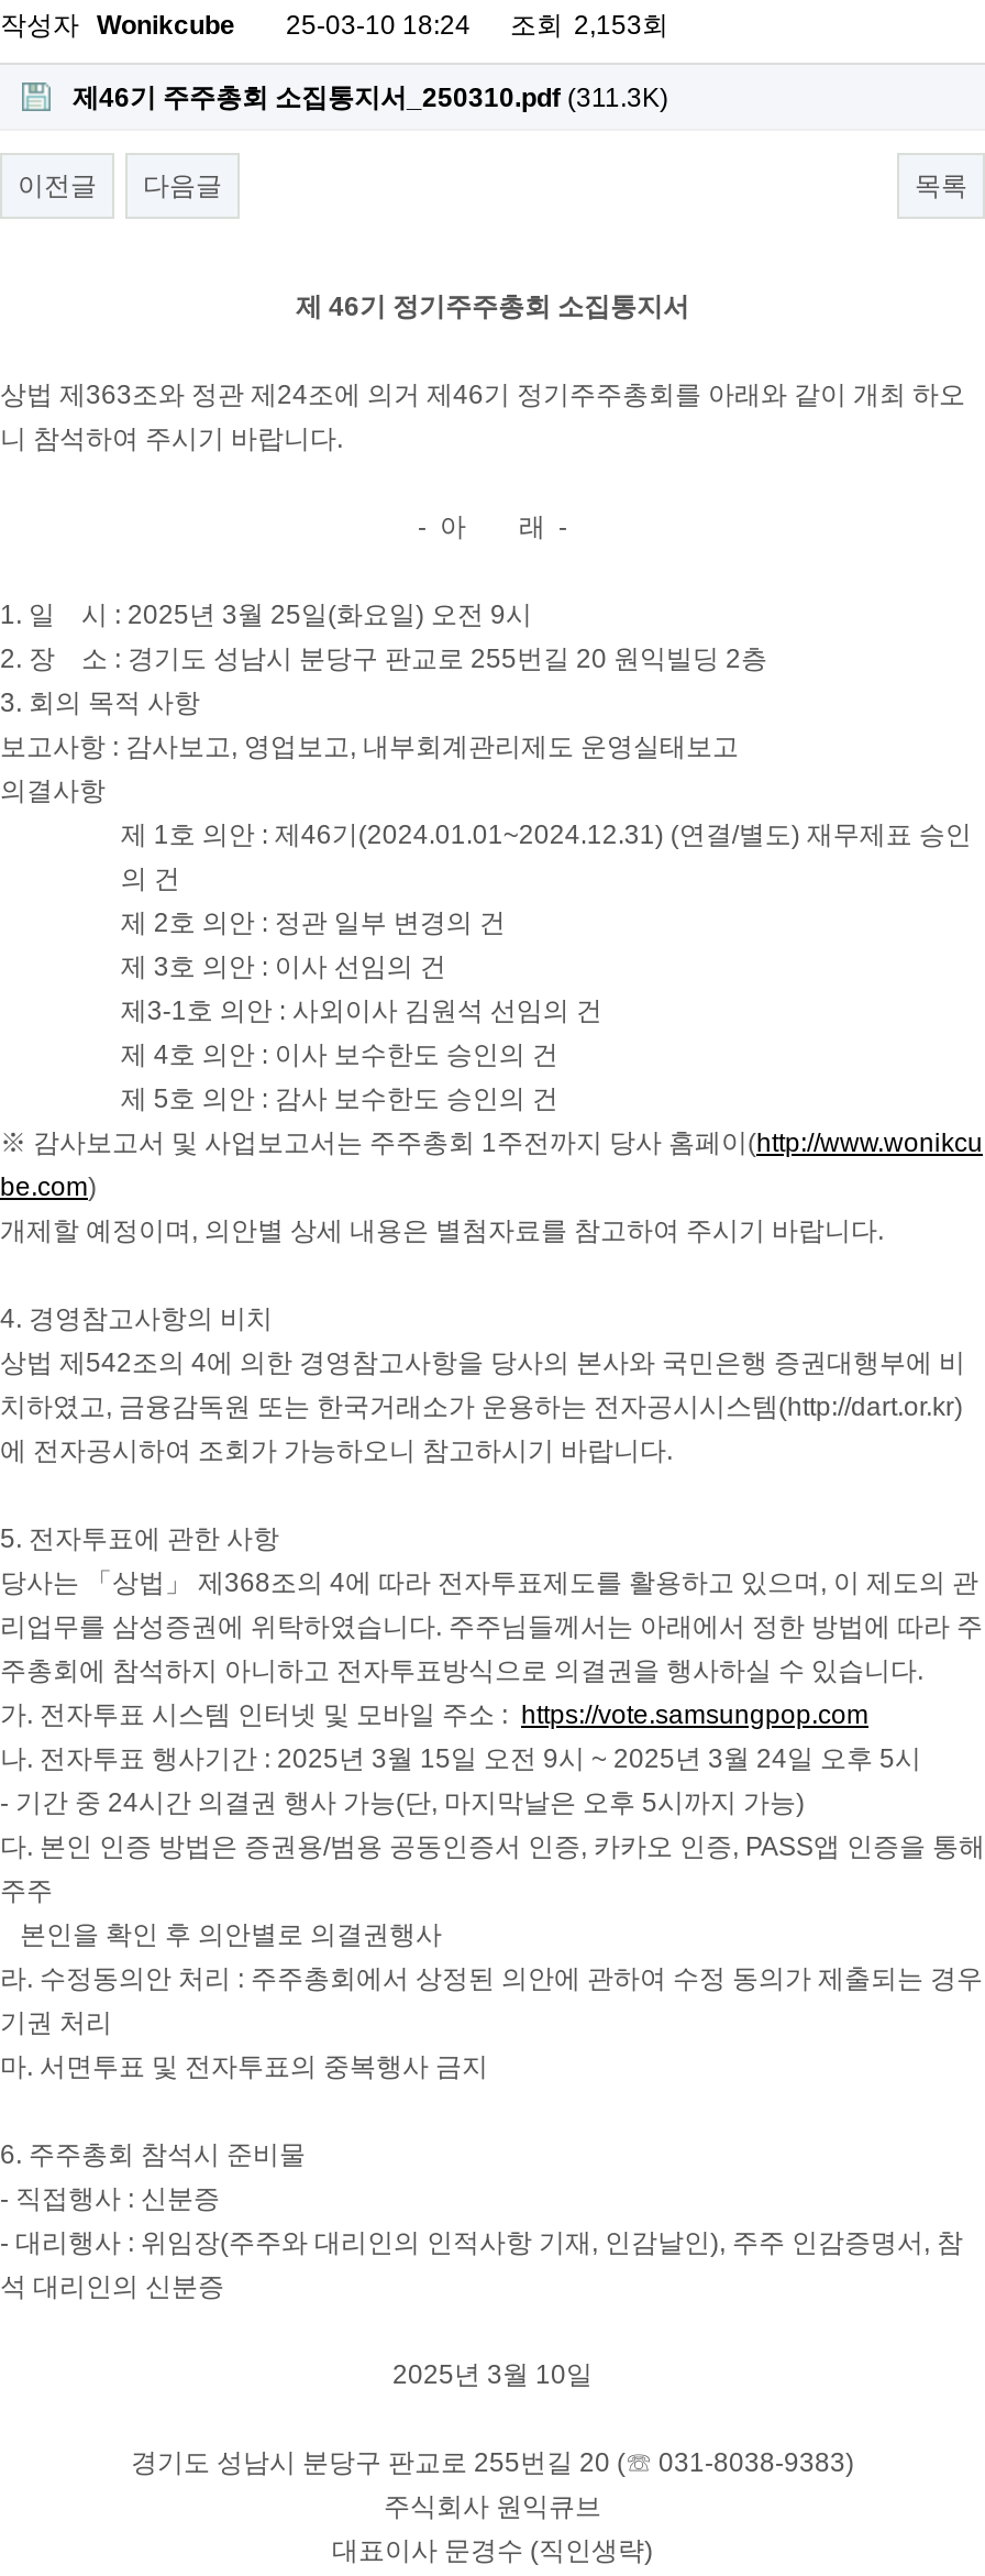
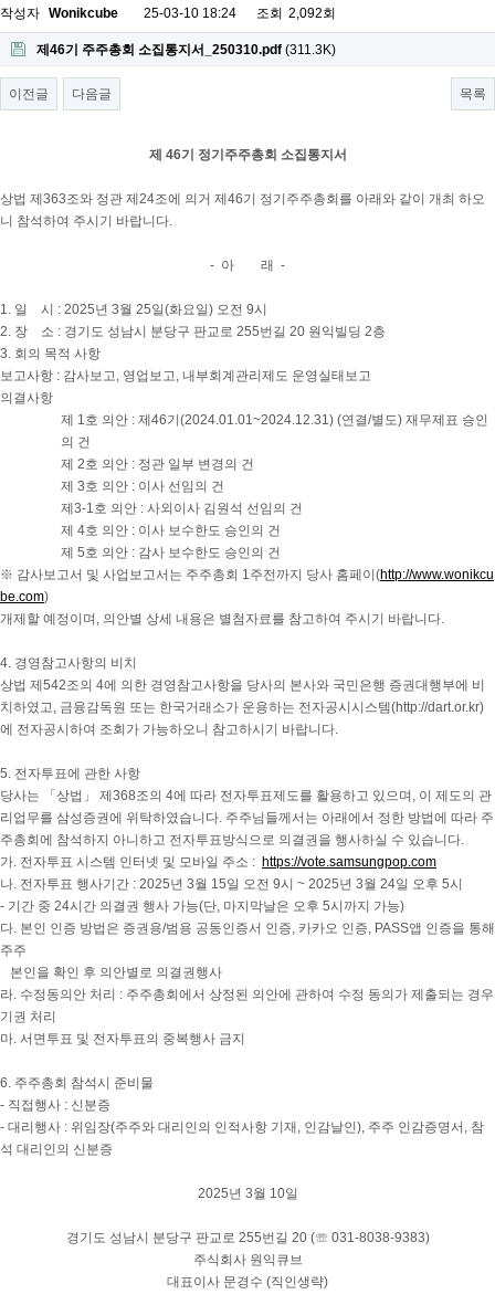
[0,10,668,41] 작성자 Wonikcube 25-03-10 18:24 조회 2,153회 -> [0,6,336,21] 작성자 Wonikcube 25-03-10 18:24 조회 2,092회

